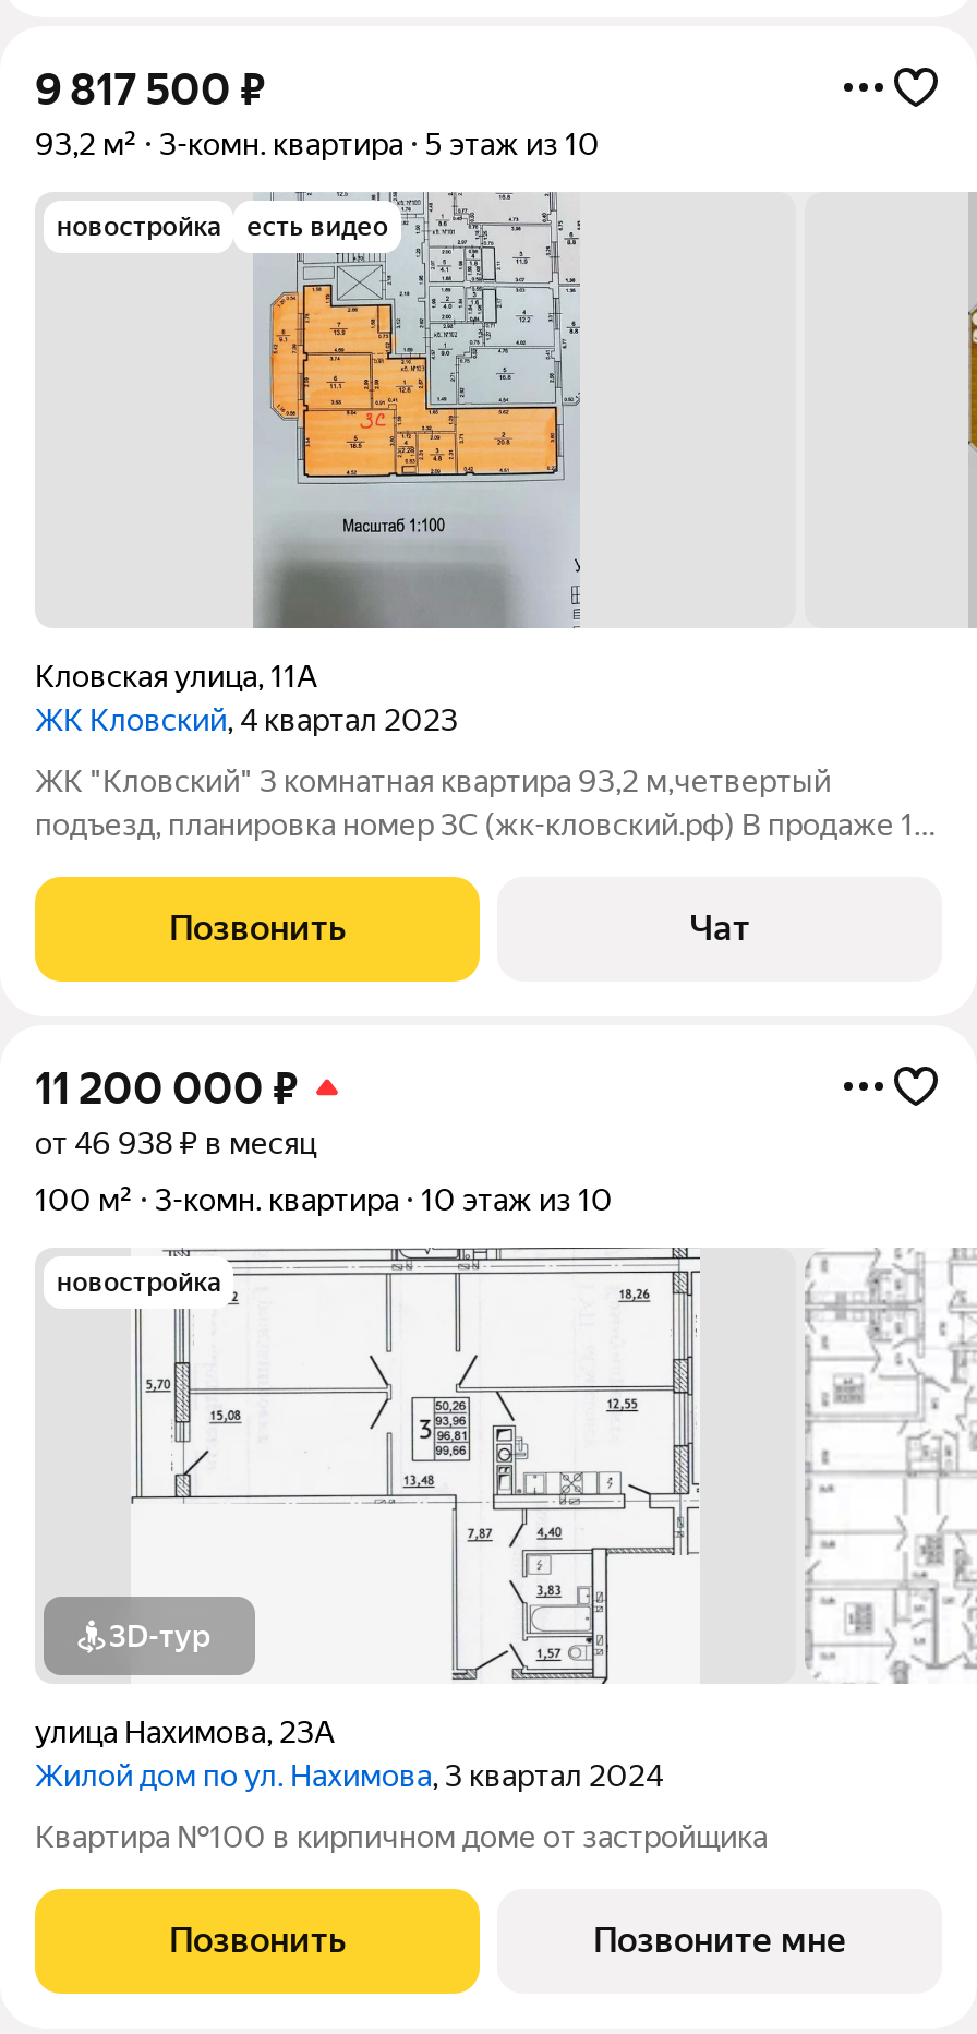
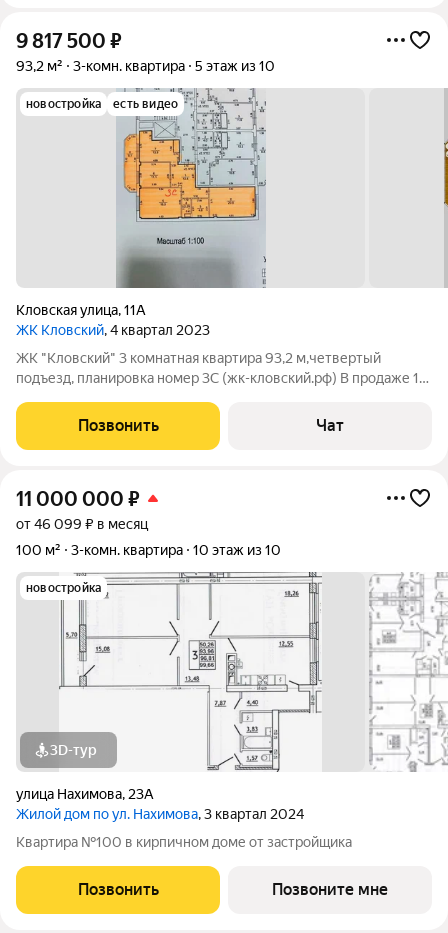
[35,1062,299,1114] 11 200 000 ₽ -> [16,487,140,511] 11 000 000 ₽
[35,1125,316,1160] от 46 938 ₽ в месяц -> [16,516,148,532] от 46 099 ₽ в месяц

